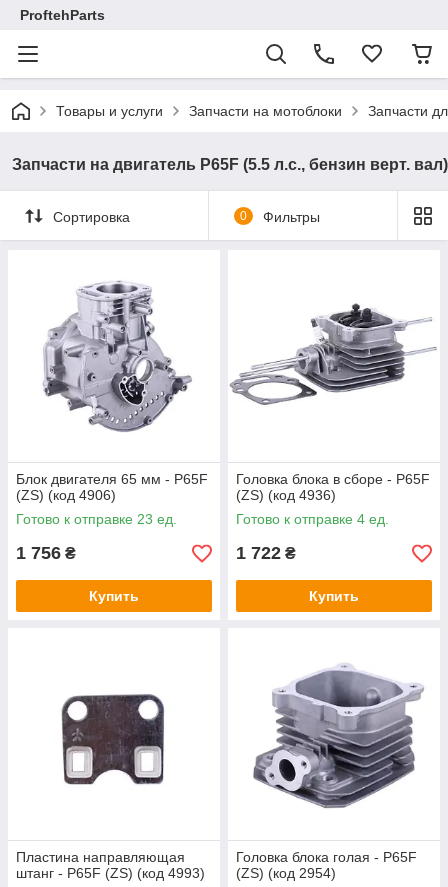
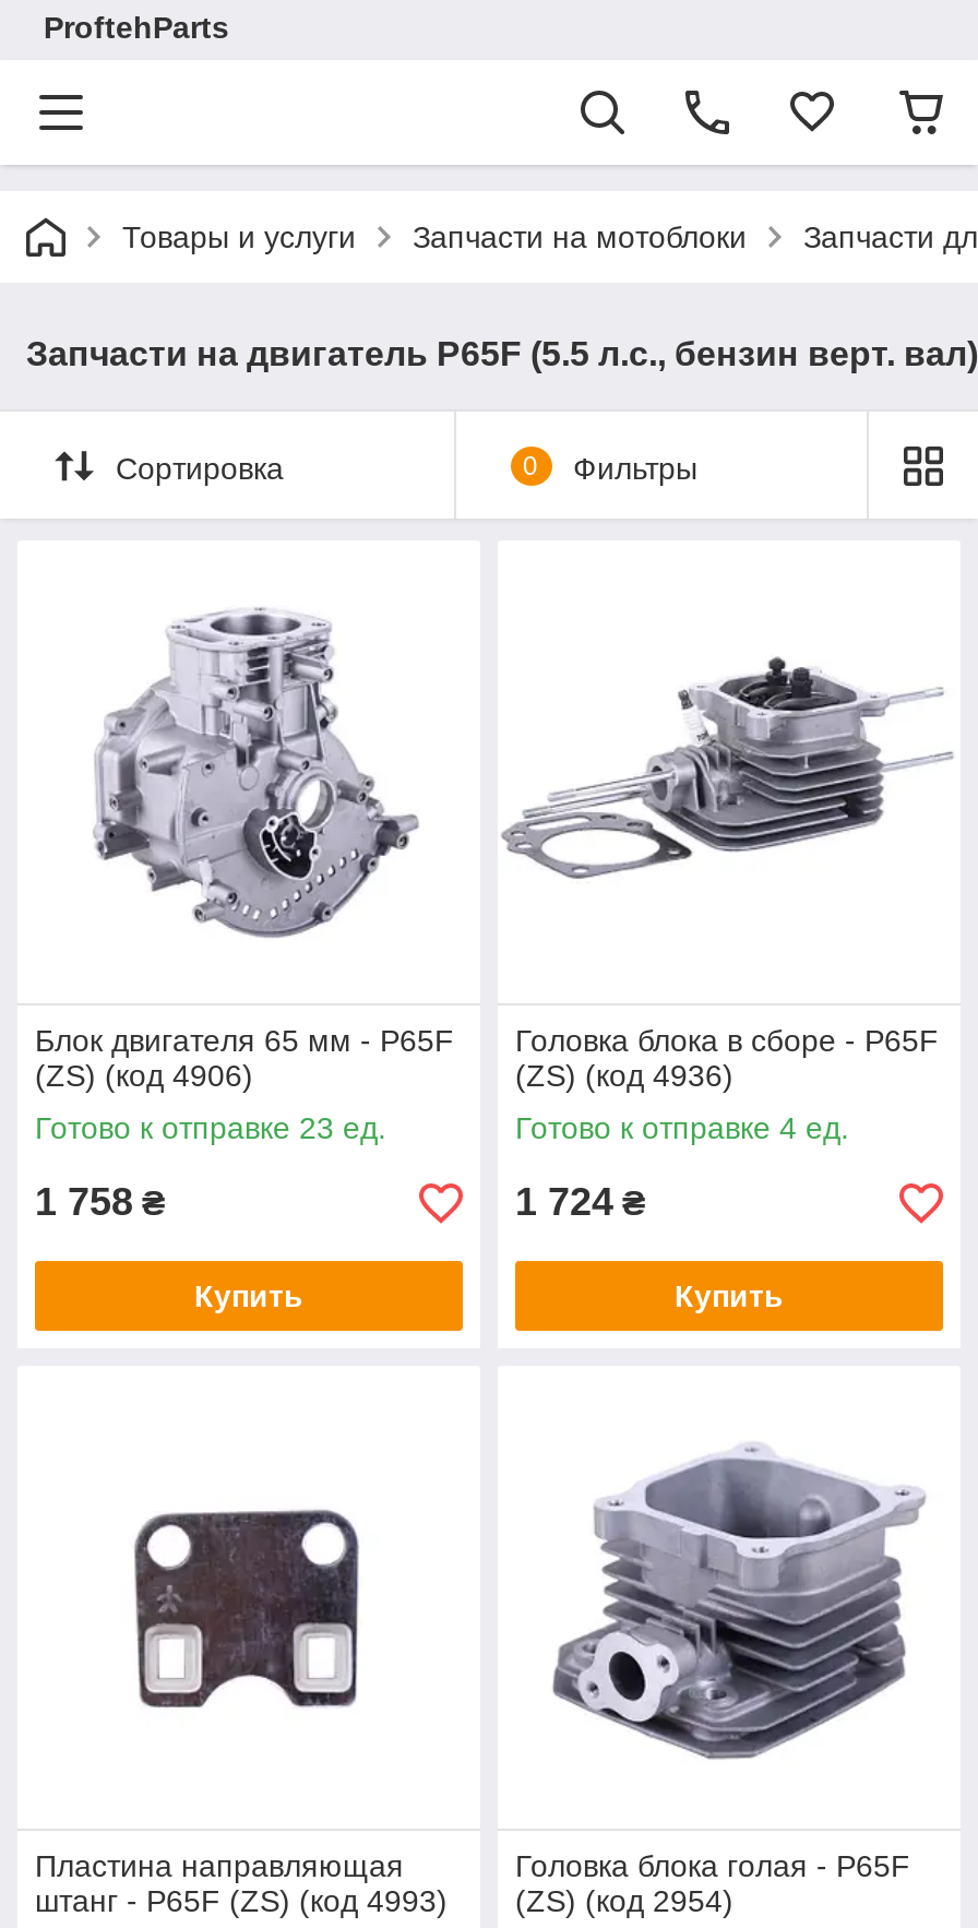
[16,543,76,563] 1 756 ₴ -> [35,1180,166,1224] 1 758 ₴
[236,543,296,563] 1 722 ₴ -> [515,1180,646,1224] 1 724 ₴

